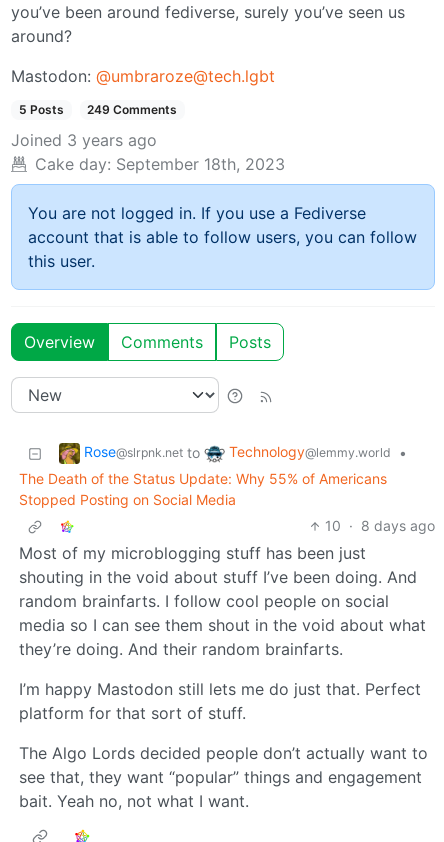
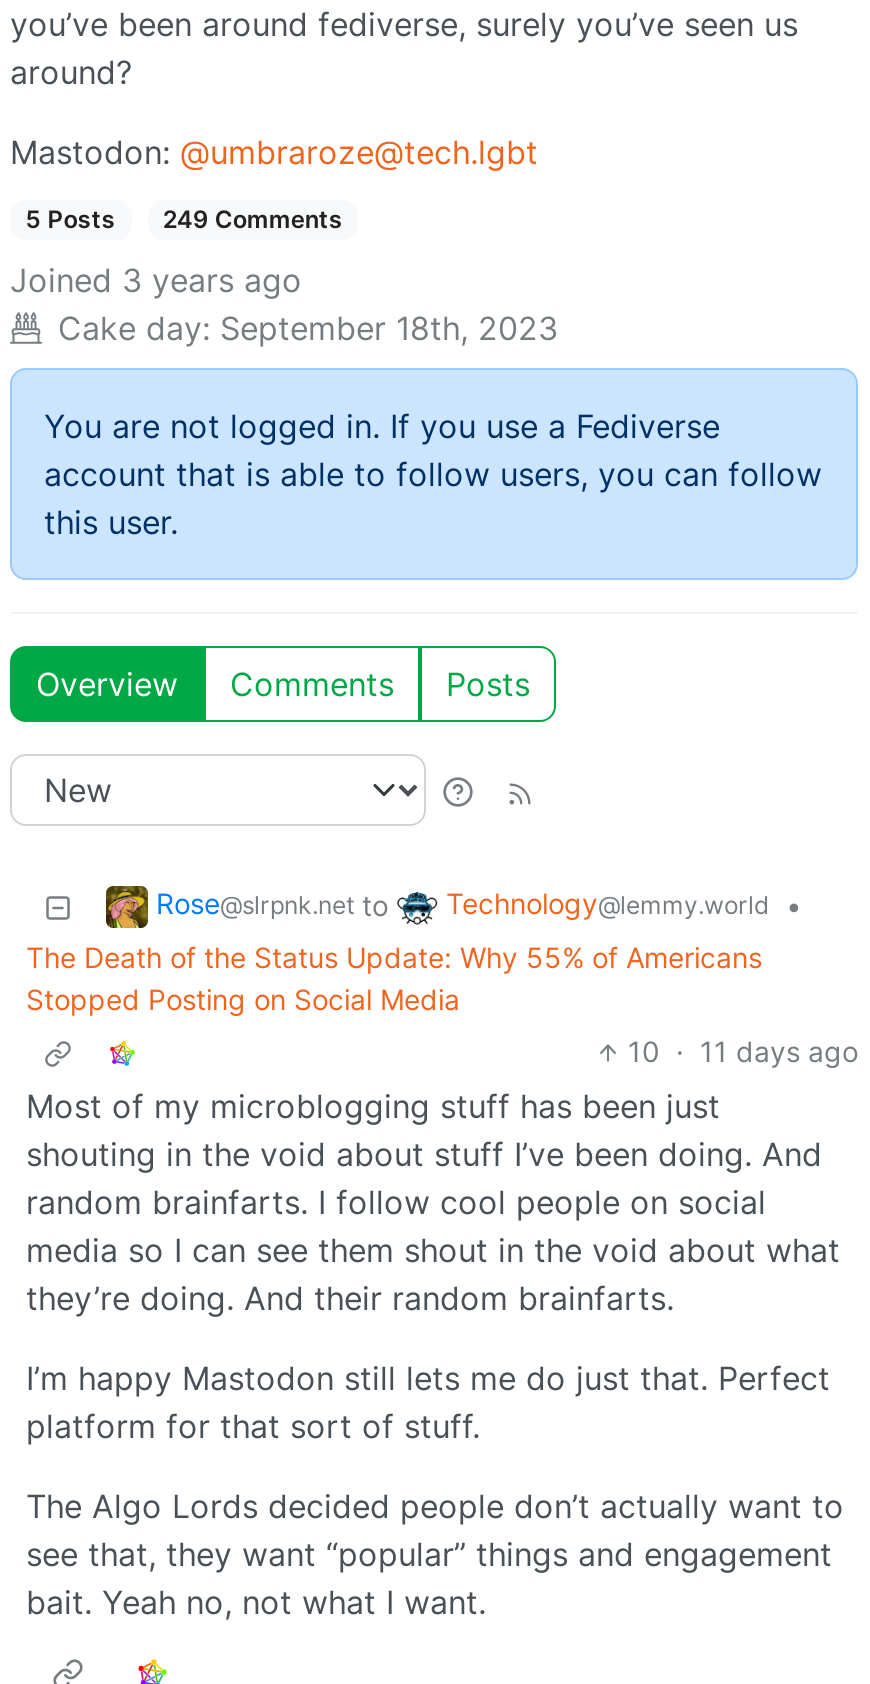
[325,517,435,534] 10 · 8 days ago -> [628,1035,858,1069] 10 · 11 days ago

